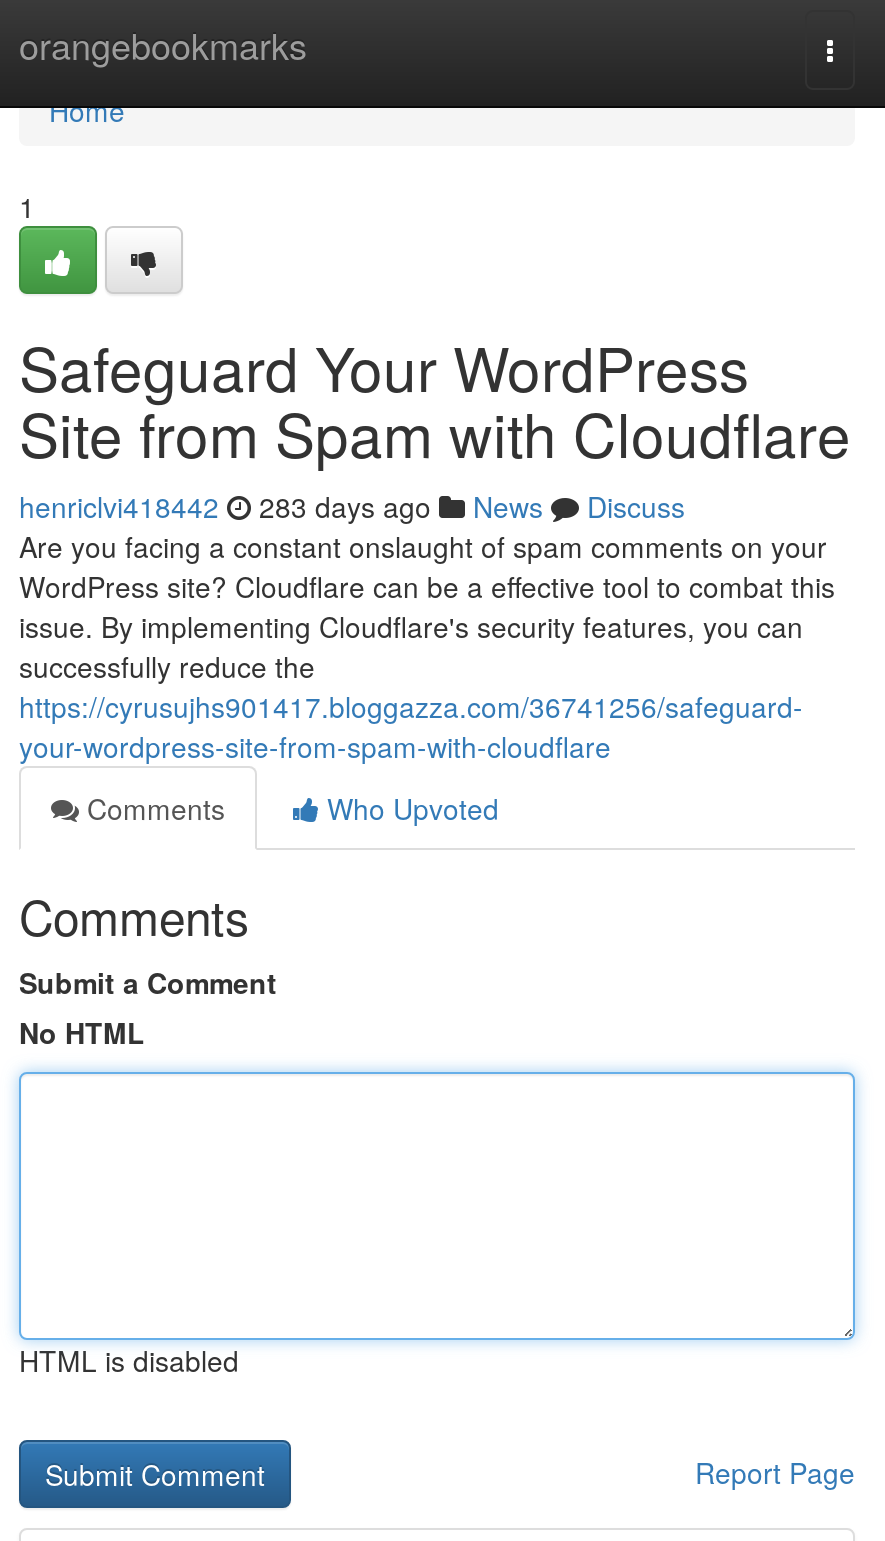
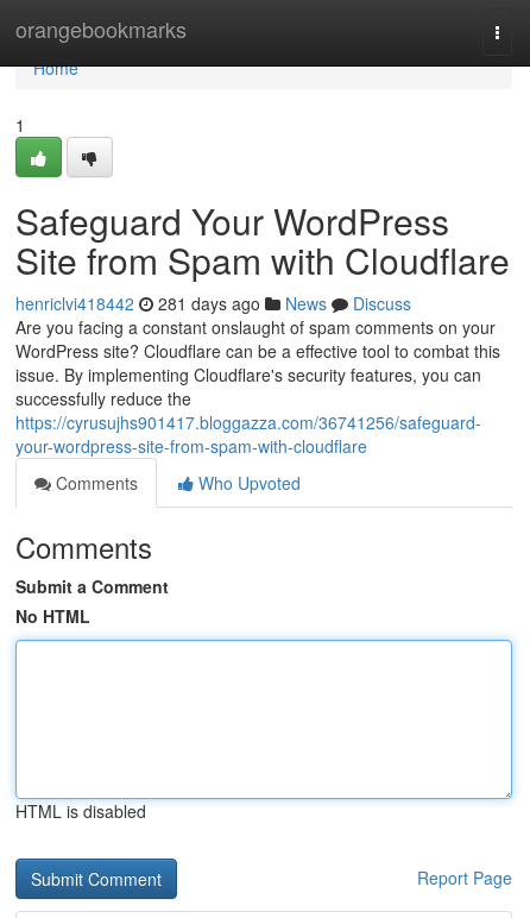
[19,486,685,526] henriclvi418442 283 days ago News Discuss -> [15,291,411,315] henriclvi418442 281 days ago News Discuss

